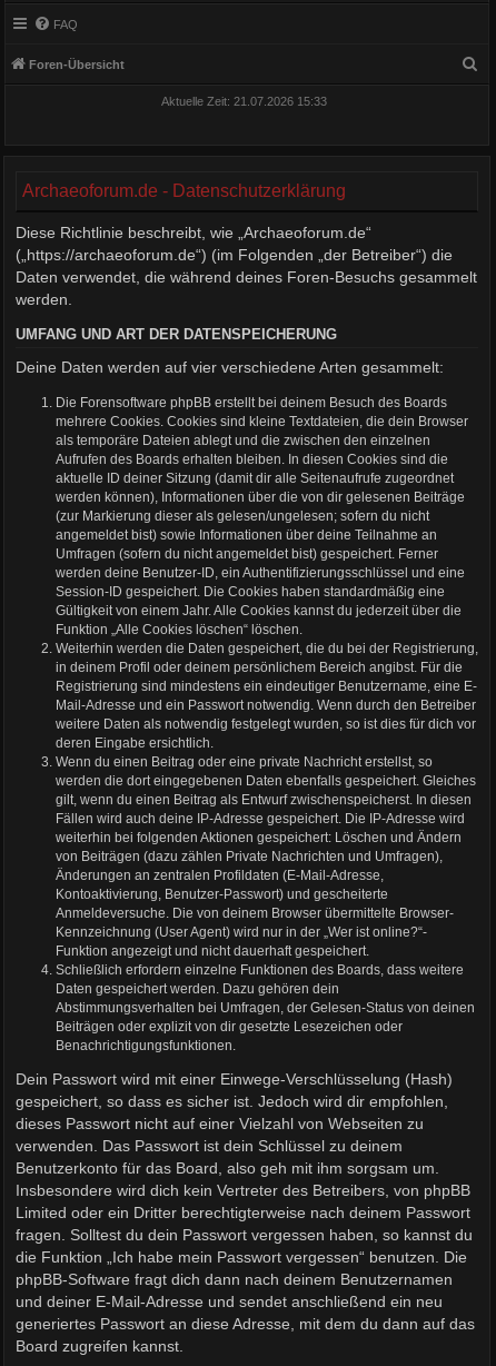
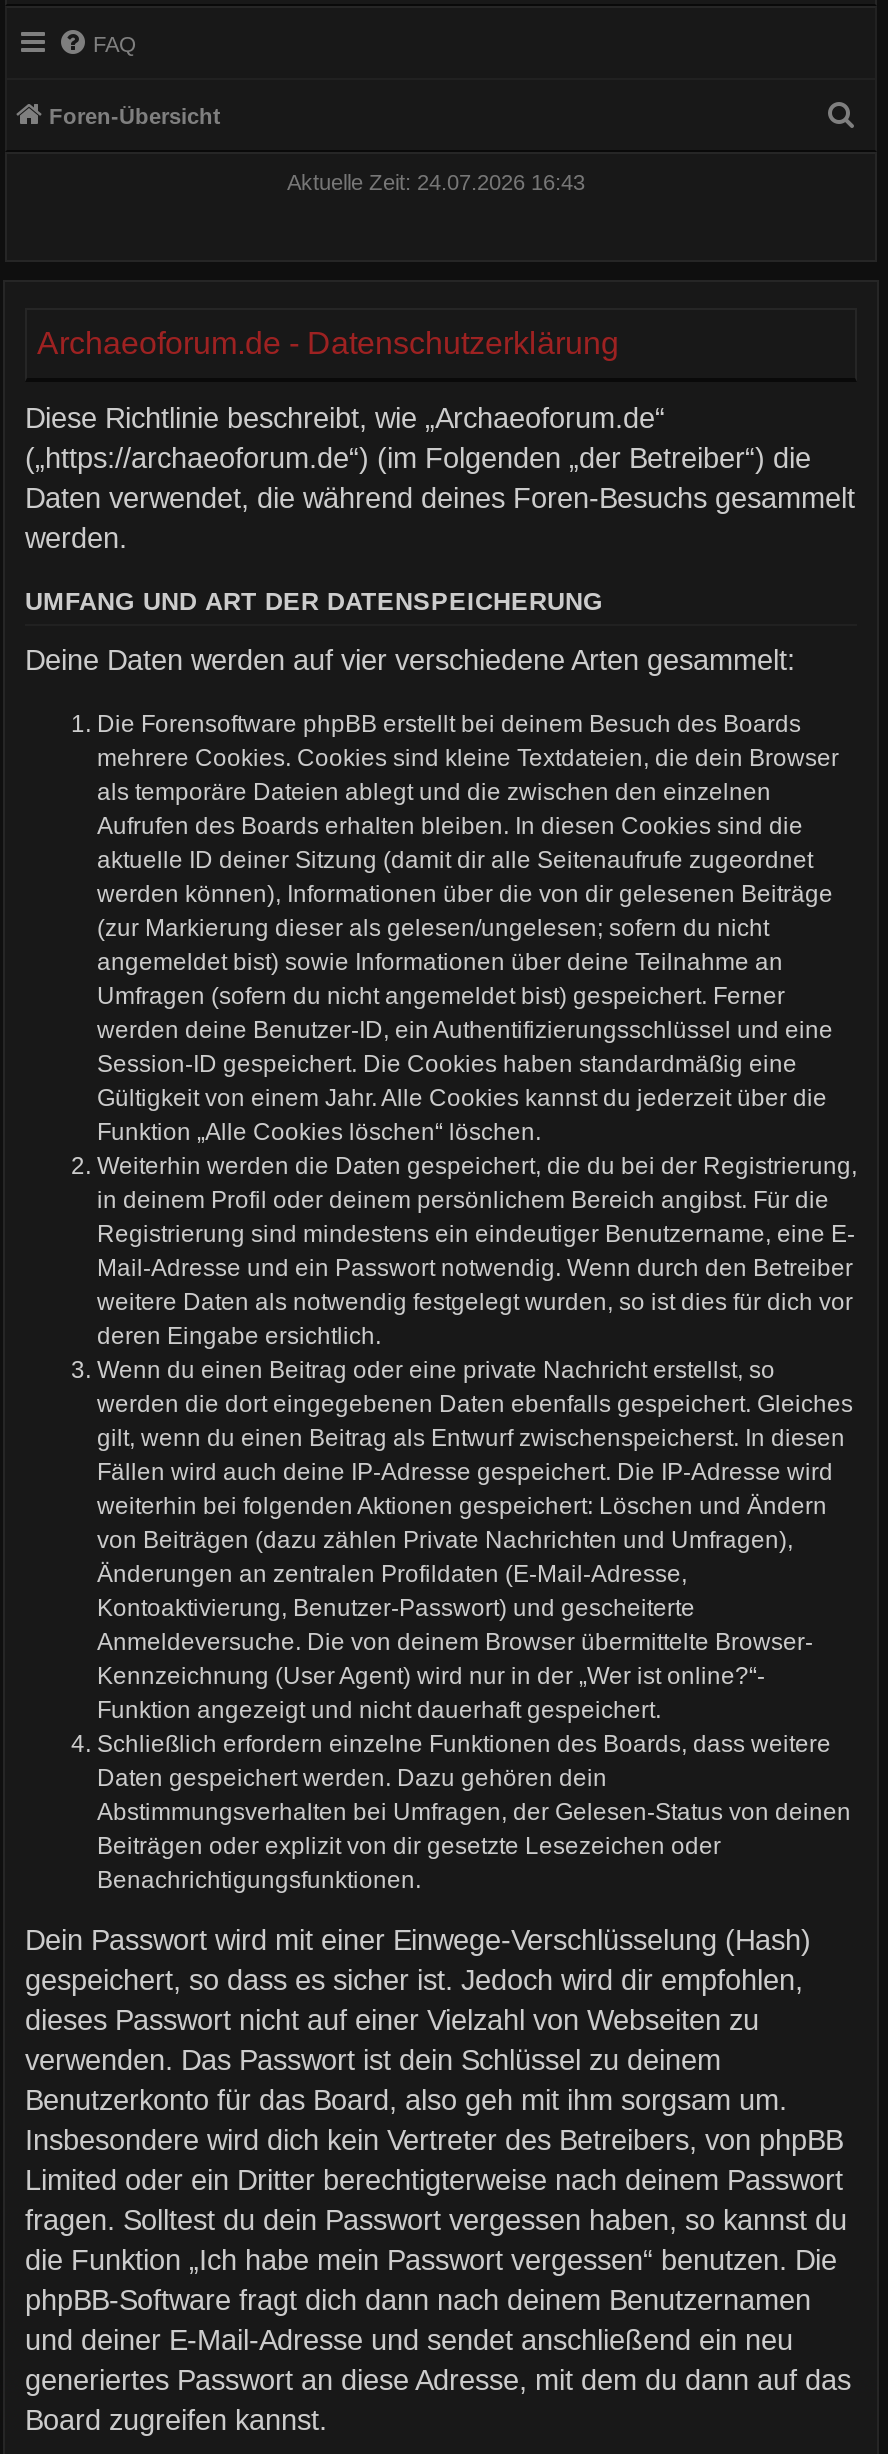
[161,94,327,108] Aktuelle Zeit: 21.07.2026 15:33 -> [287,170,585,194] Aktuelle Zeit: 24.07.2026 16:43

